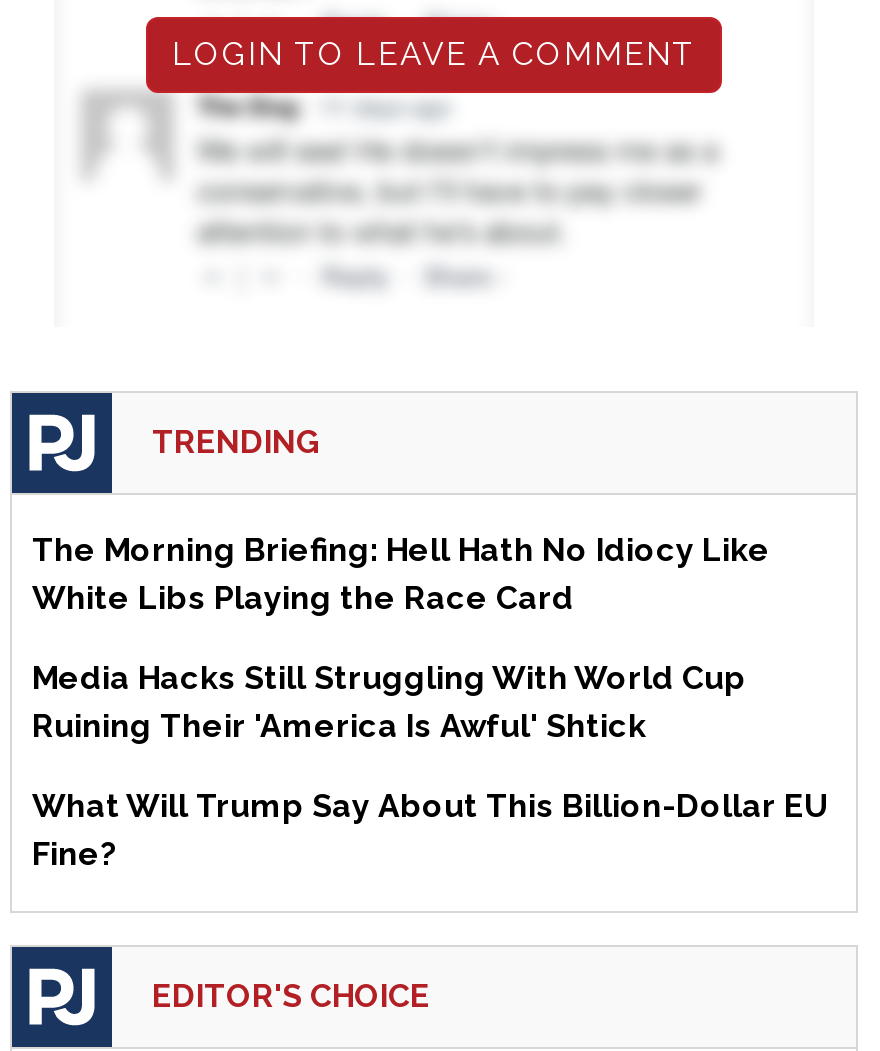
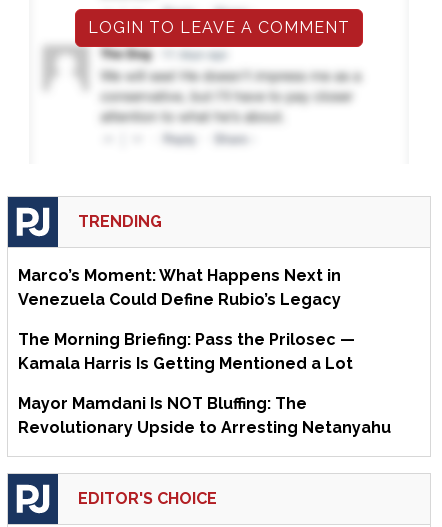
[32,532,770,618] The Morning Briefing: Hell Hath No Idiocy Like | White Libs Playing the Race Card -> [18,266,341,309] Marco’s Moment: What Happens Next in | Venezuela Could Define Rubio’s Legacy
[32,660,746,746] Media Hacks Still Struggling With World Cup | Ruining Their 'America Is Awful' Shtick -> [18,330,355,373] The Morning Briefing: Pass the Prilosec — | Kamala Harris Is Getting Mentioned a Lot
[32,788,828,874] What Will Trump Say About This Billion-Dollar EU | Fine? -> [18,394,391,437] Mayor Mamdani Is NOT Bluffing: The | Revolutionary Upside to Arresting Netanyahu

